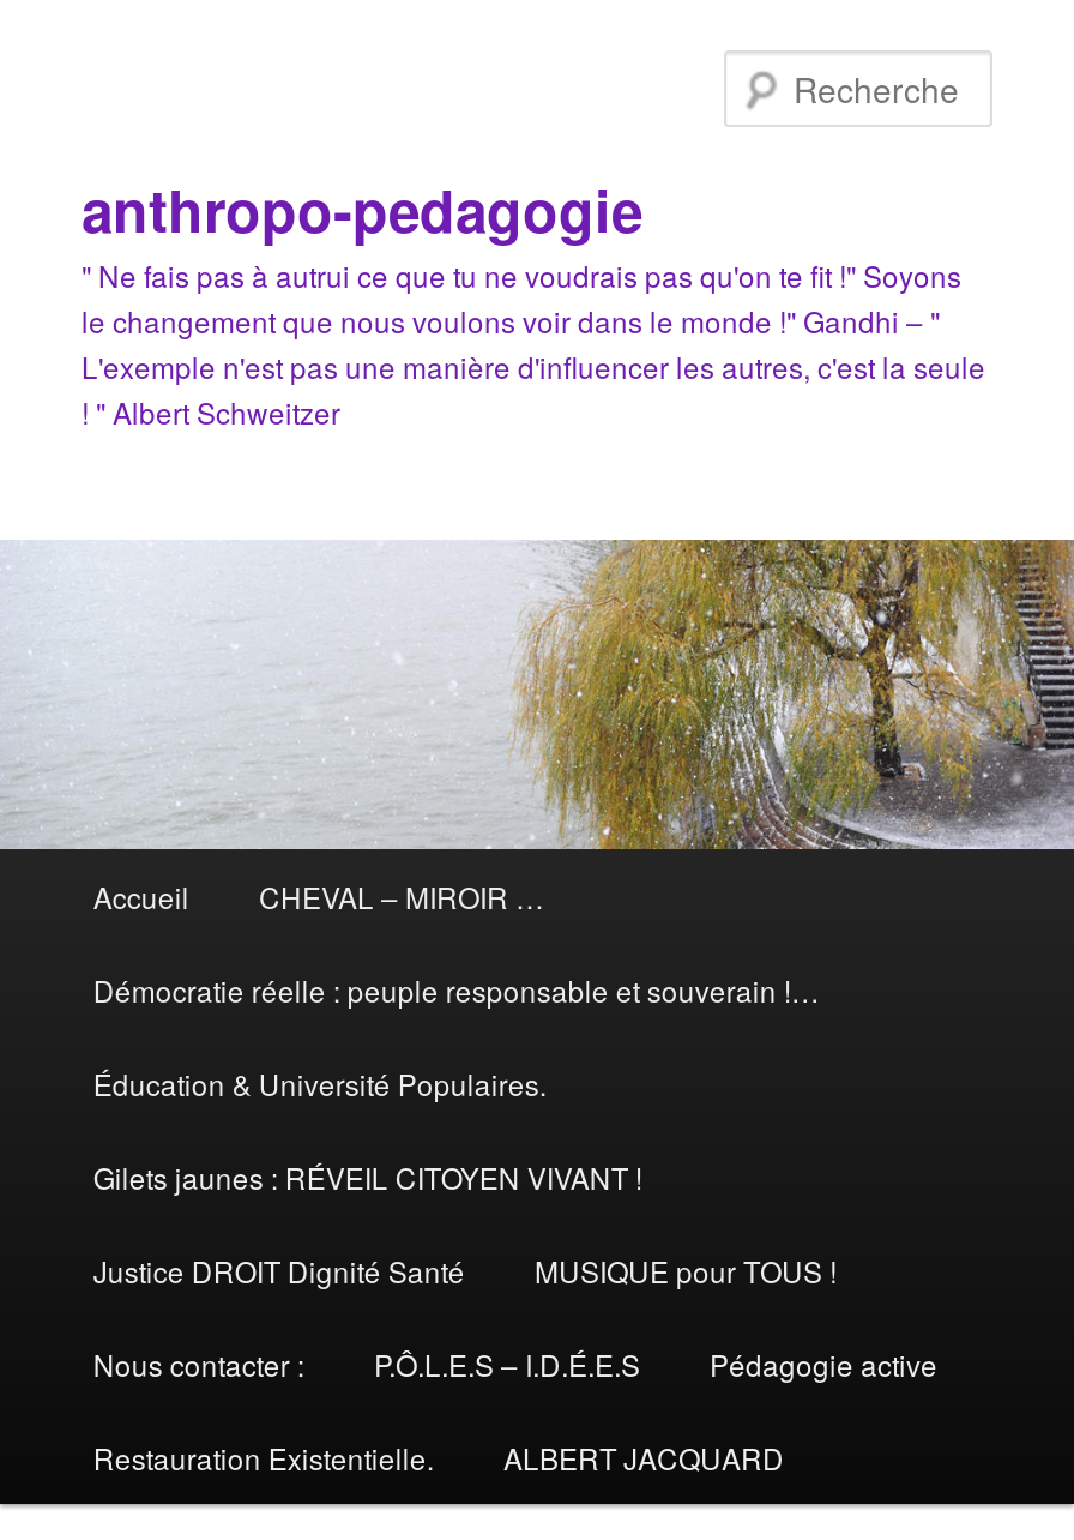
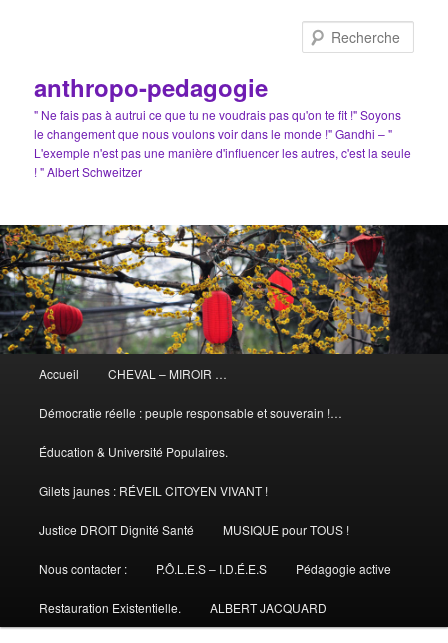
[7,537,1067,852] [image] -> [3,224,445,355] [image]

